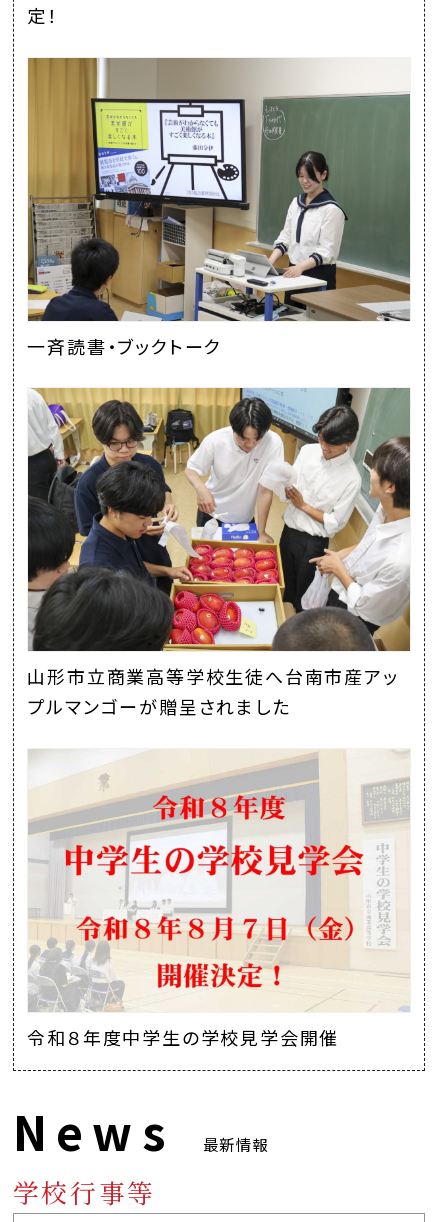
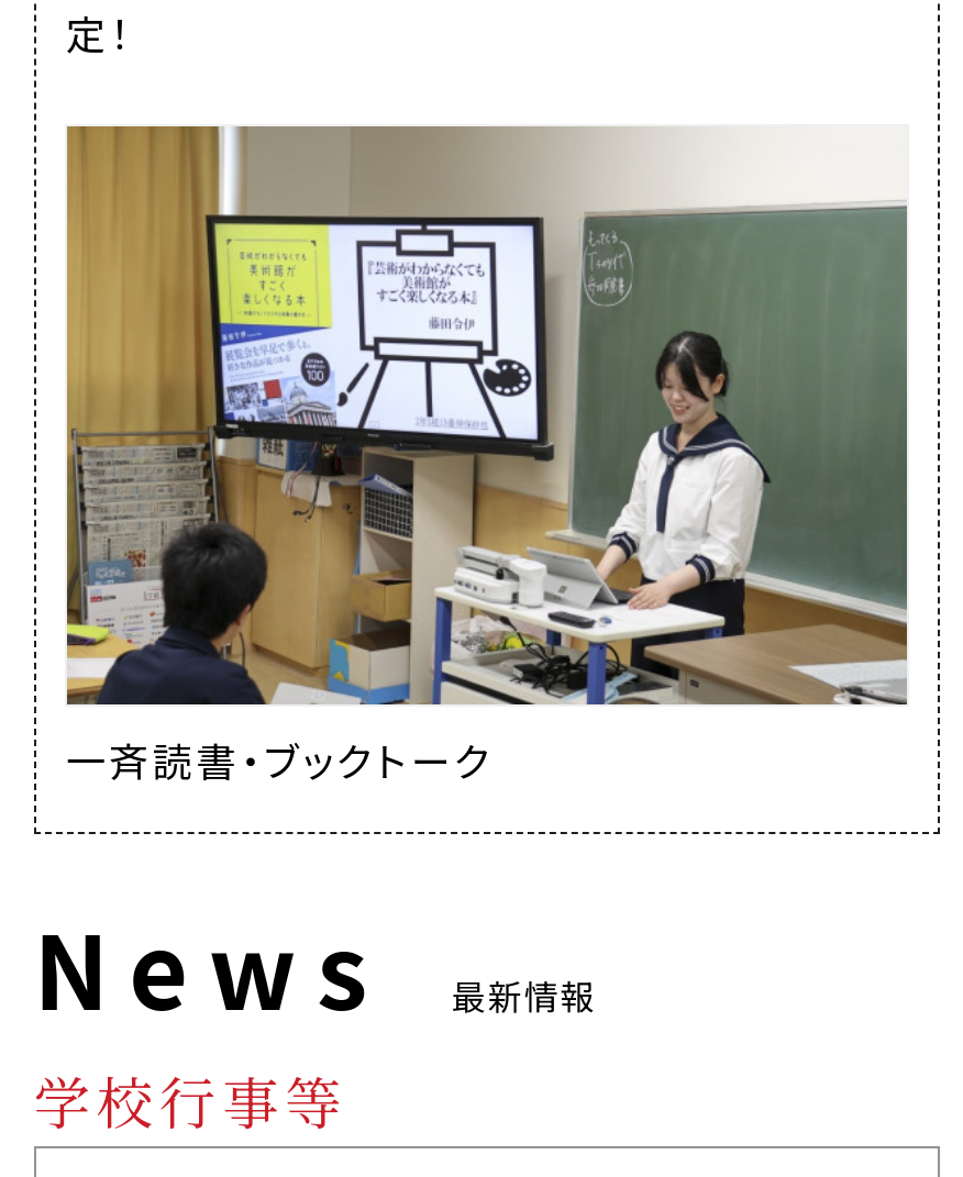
[27,387,411,719] [image] | 山形市立商業高等学校生徒へ台南市産アッ | プルマンゴーが贈呈されました -> none
[27,750,410,1050] [image] | 令和８年度中学生の学校見学会開催 -> none

